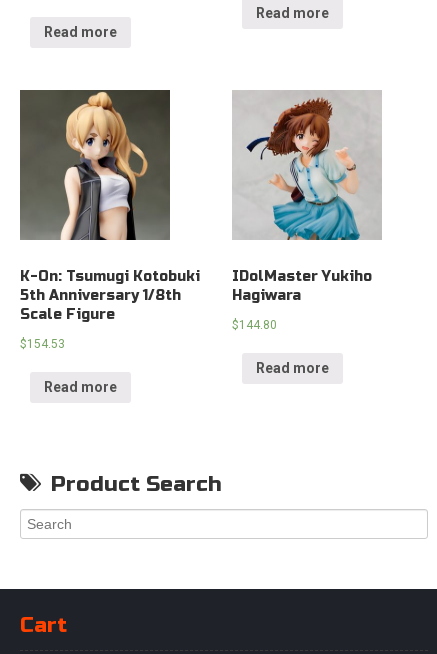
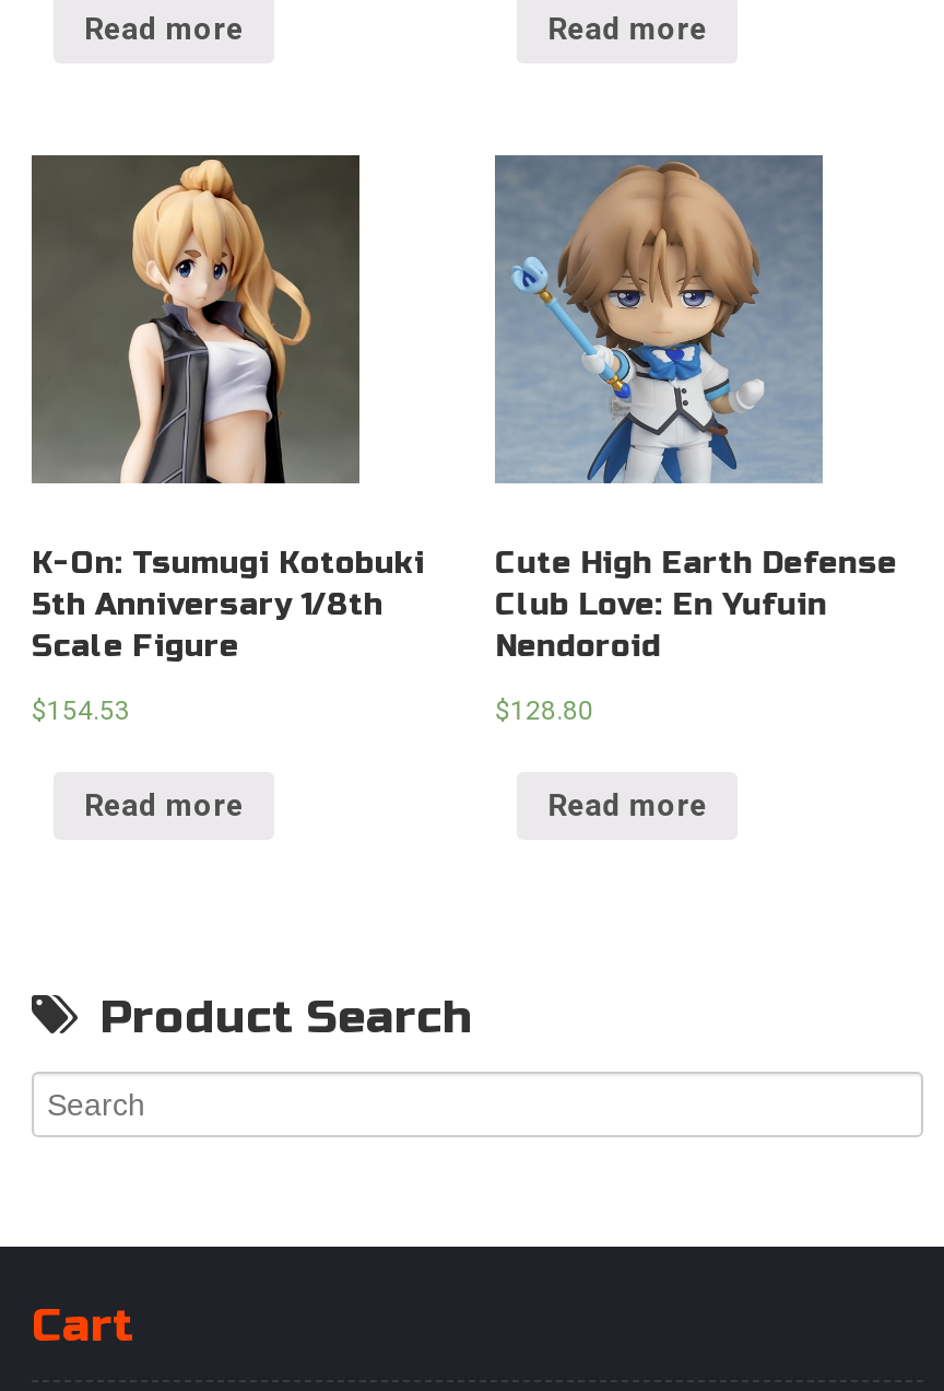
[232,91,381,304] [image] | IDolMaster Yukiho | Hagiwara -> [495,155,897,664] [image] | Cute High Earth Defense | Club Love: En Yufuin | Nendoroid
[232,318,277,332] $144.80 -> [495,695,594,726] $128.80

